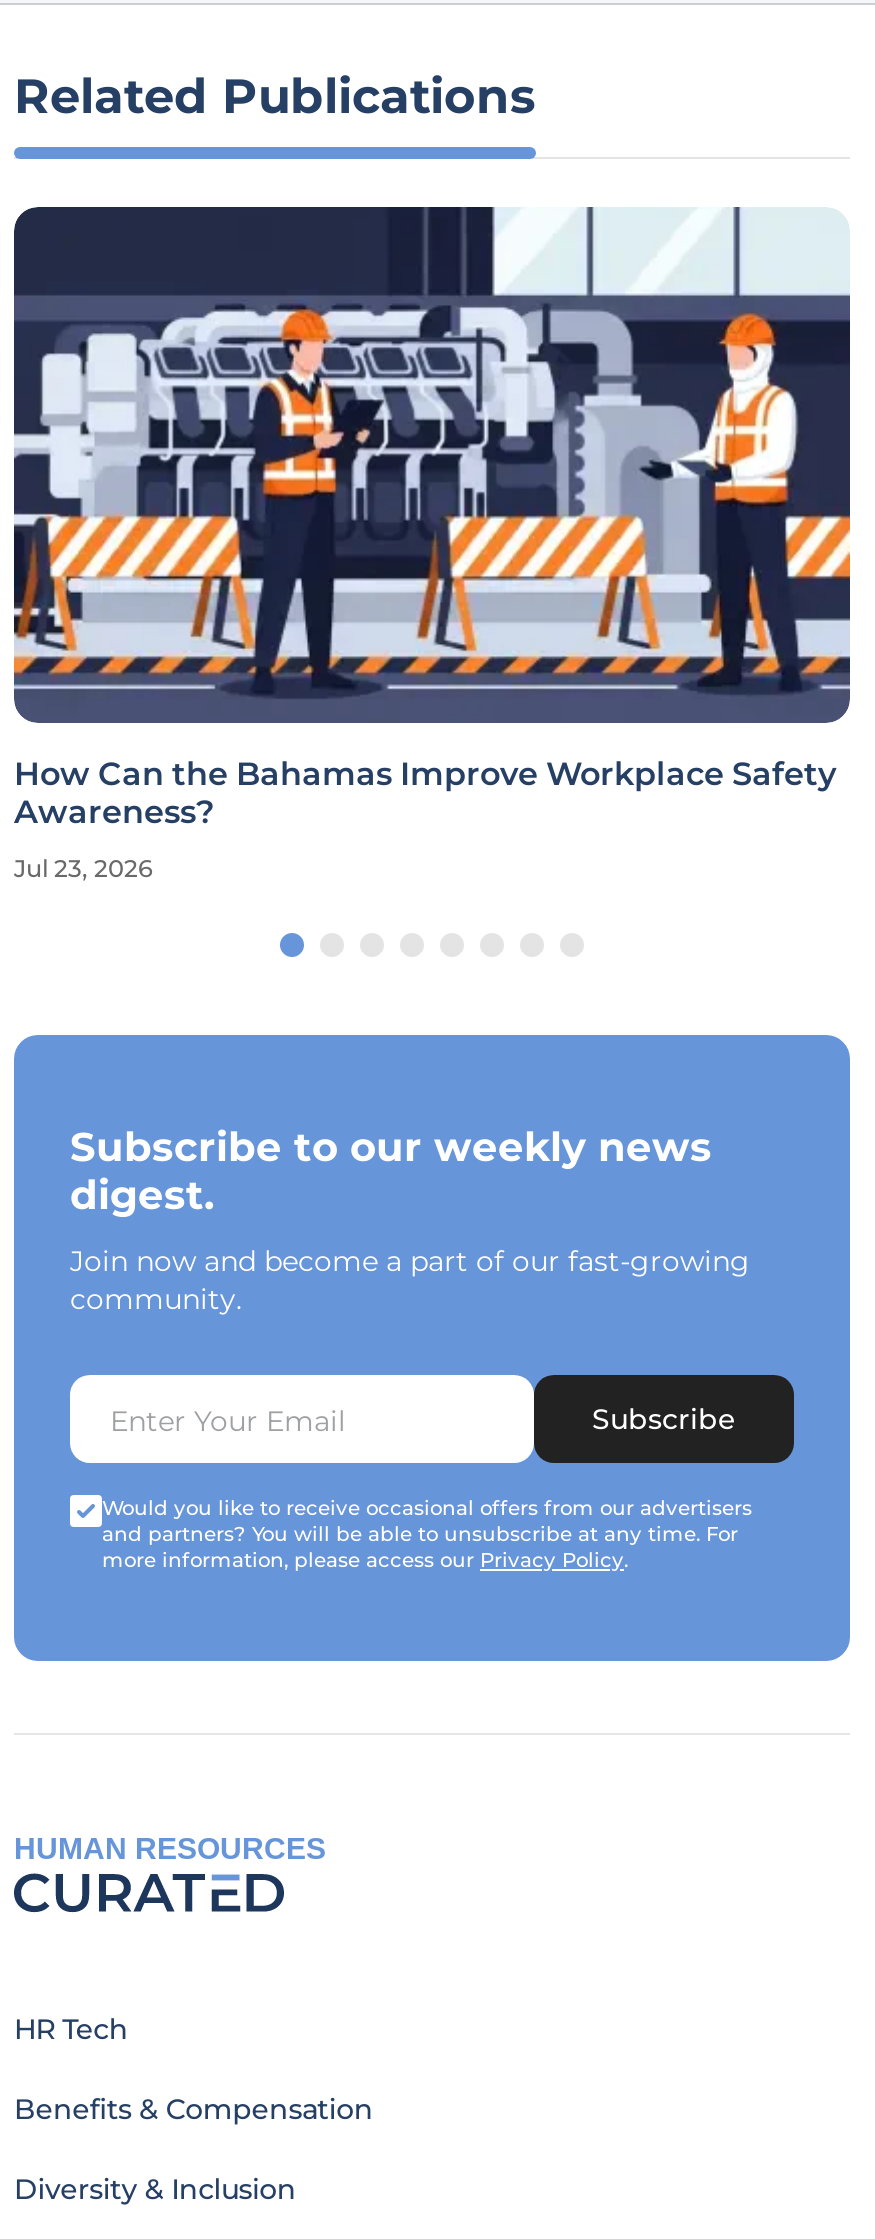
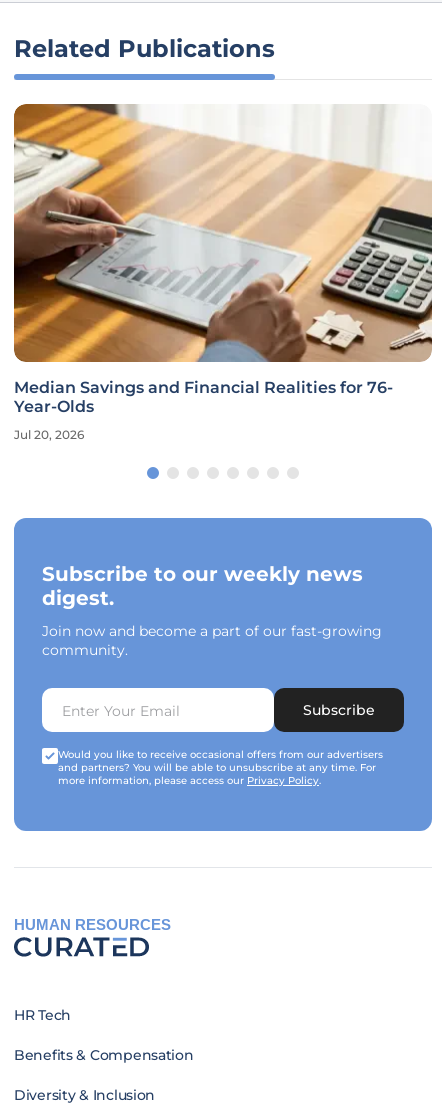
[12,205,852,832] [image] | How Can the Bahamas Improve Workplace Safety | Awareness? -> [13,103,433,416] [image] | Median Savings and Financial Realities for 76- | Year-Olds
[14,854,152,884] Jul 23, 2026 -> [14,427,84,442] Jul 20, 2026

